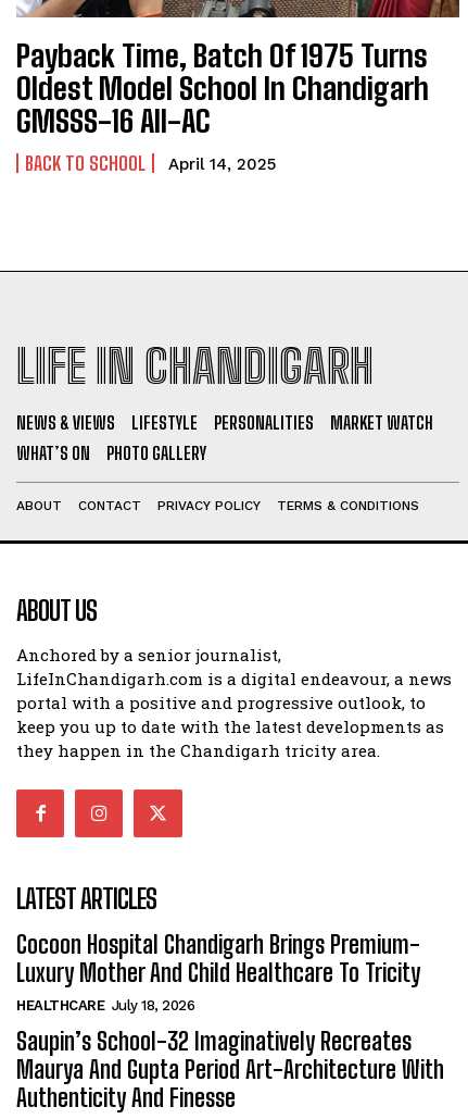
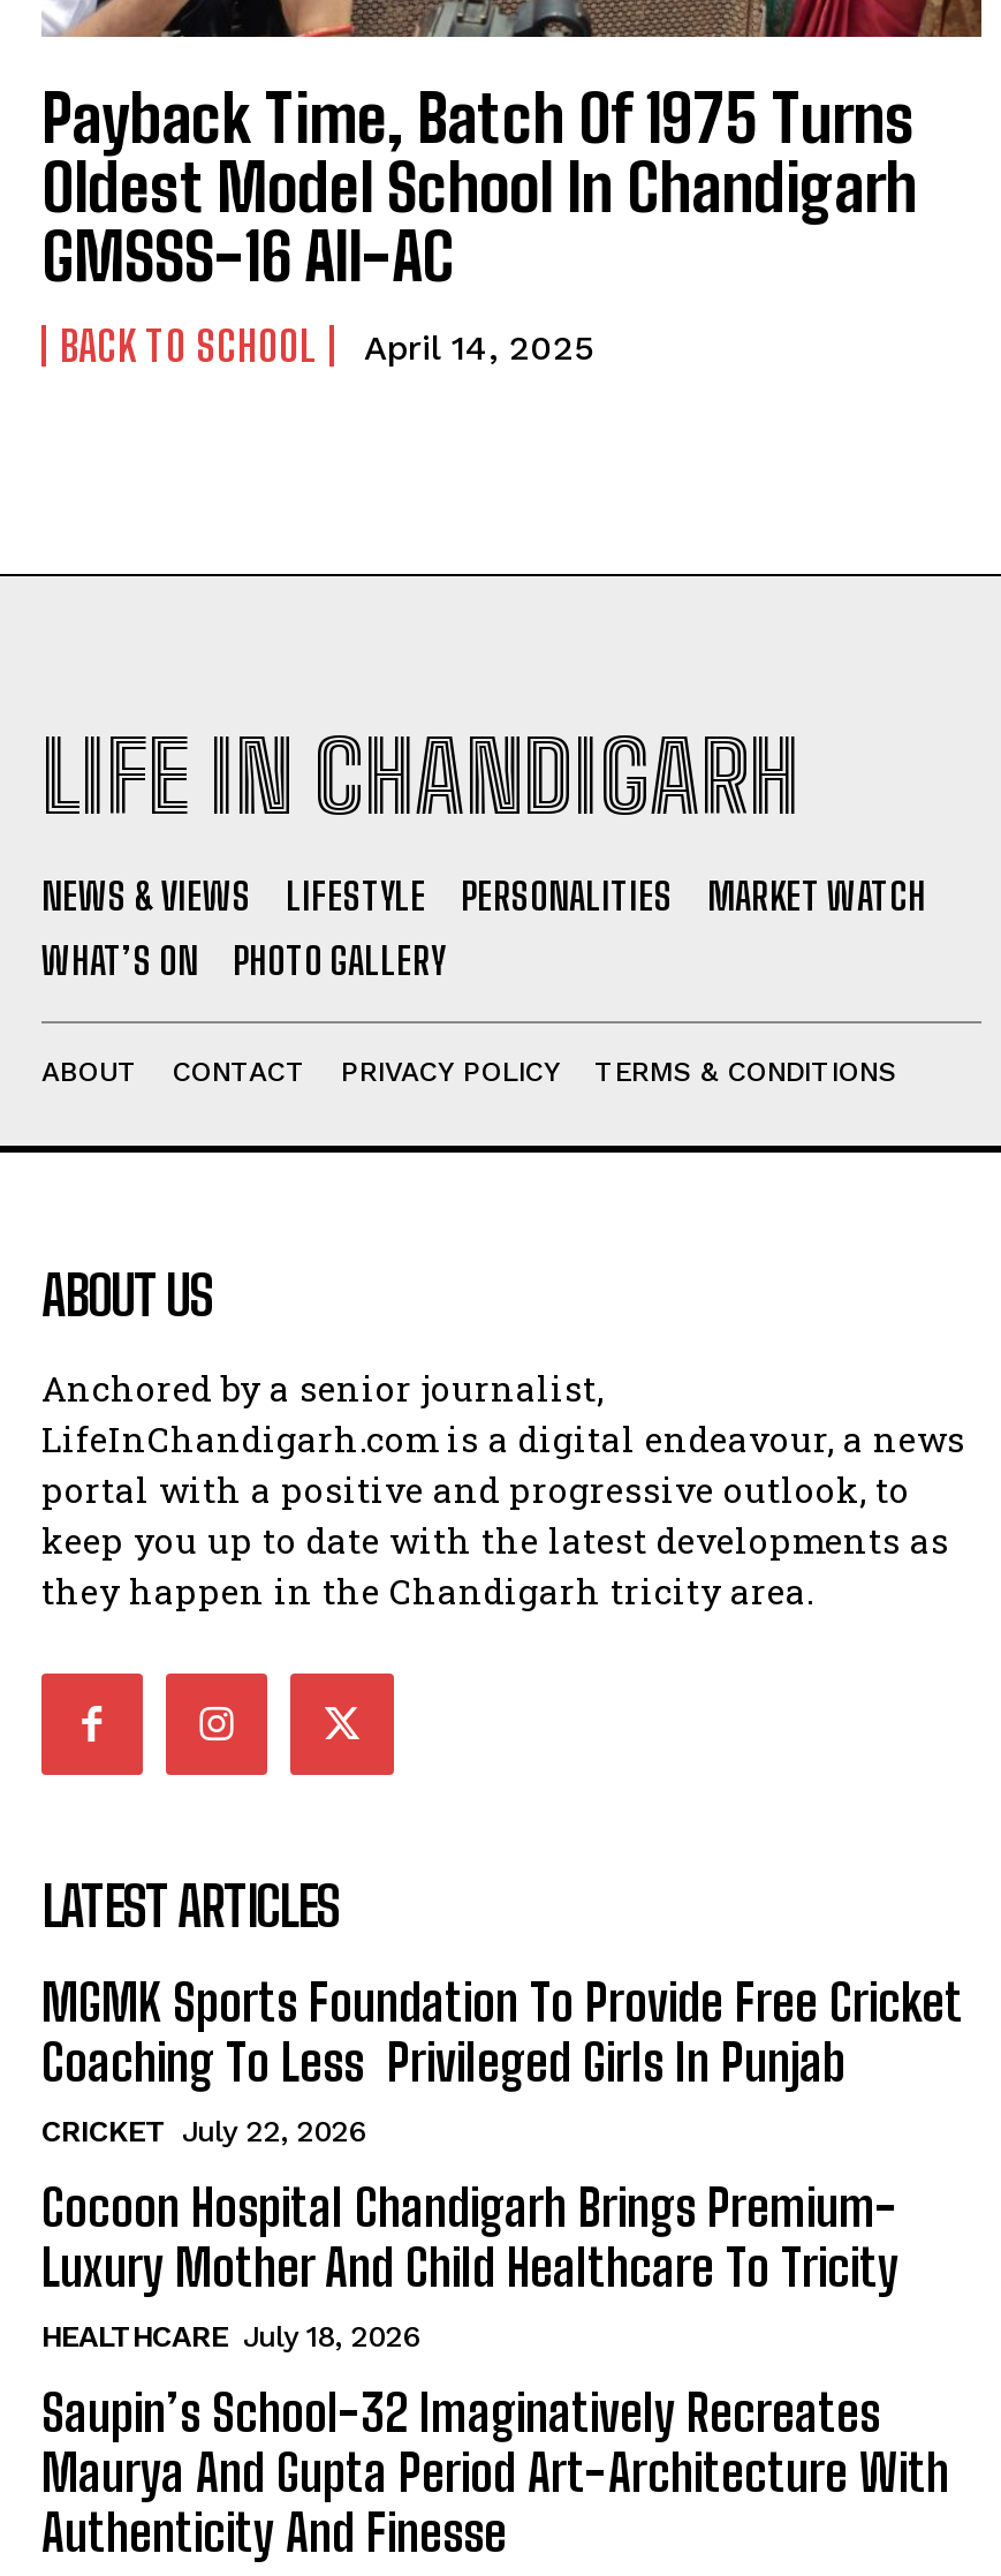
none -> [41,1972,963,2150] MGMK Sports Foundation To Provide Free Cricket | Coaching To Less Privileged Girls In Punjab | CRICKET July 22, 2026

